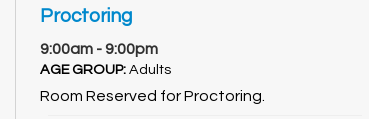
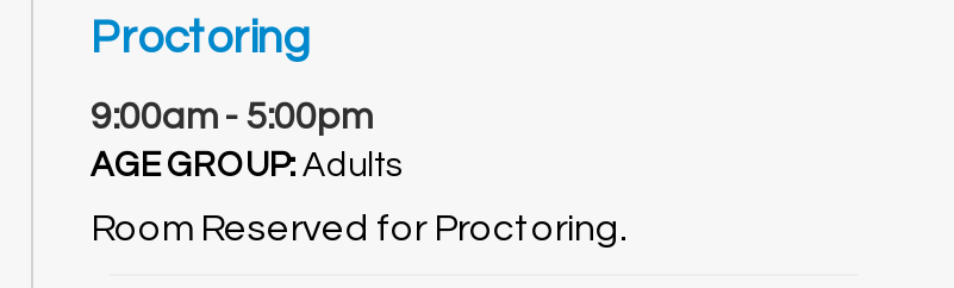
[40,41,158,57] 9:00am - 9:00pm -> [91,97,372,135] 9:00am - 5:00pm

